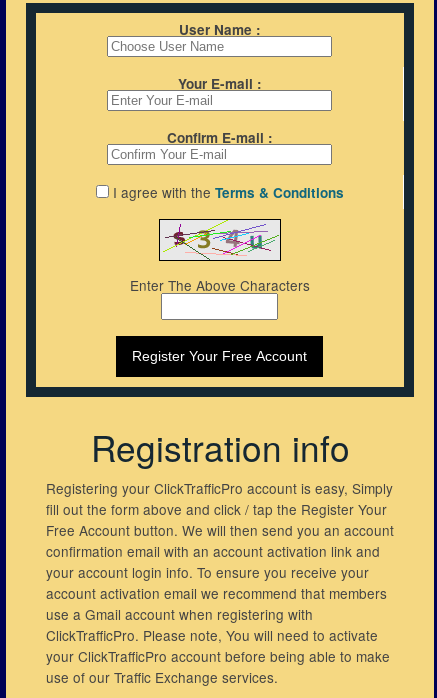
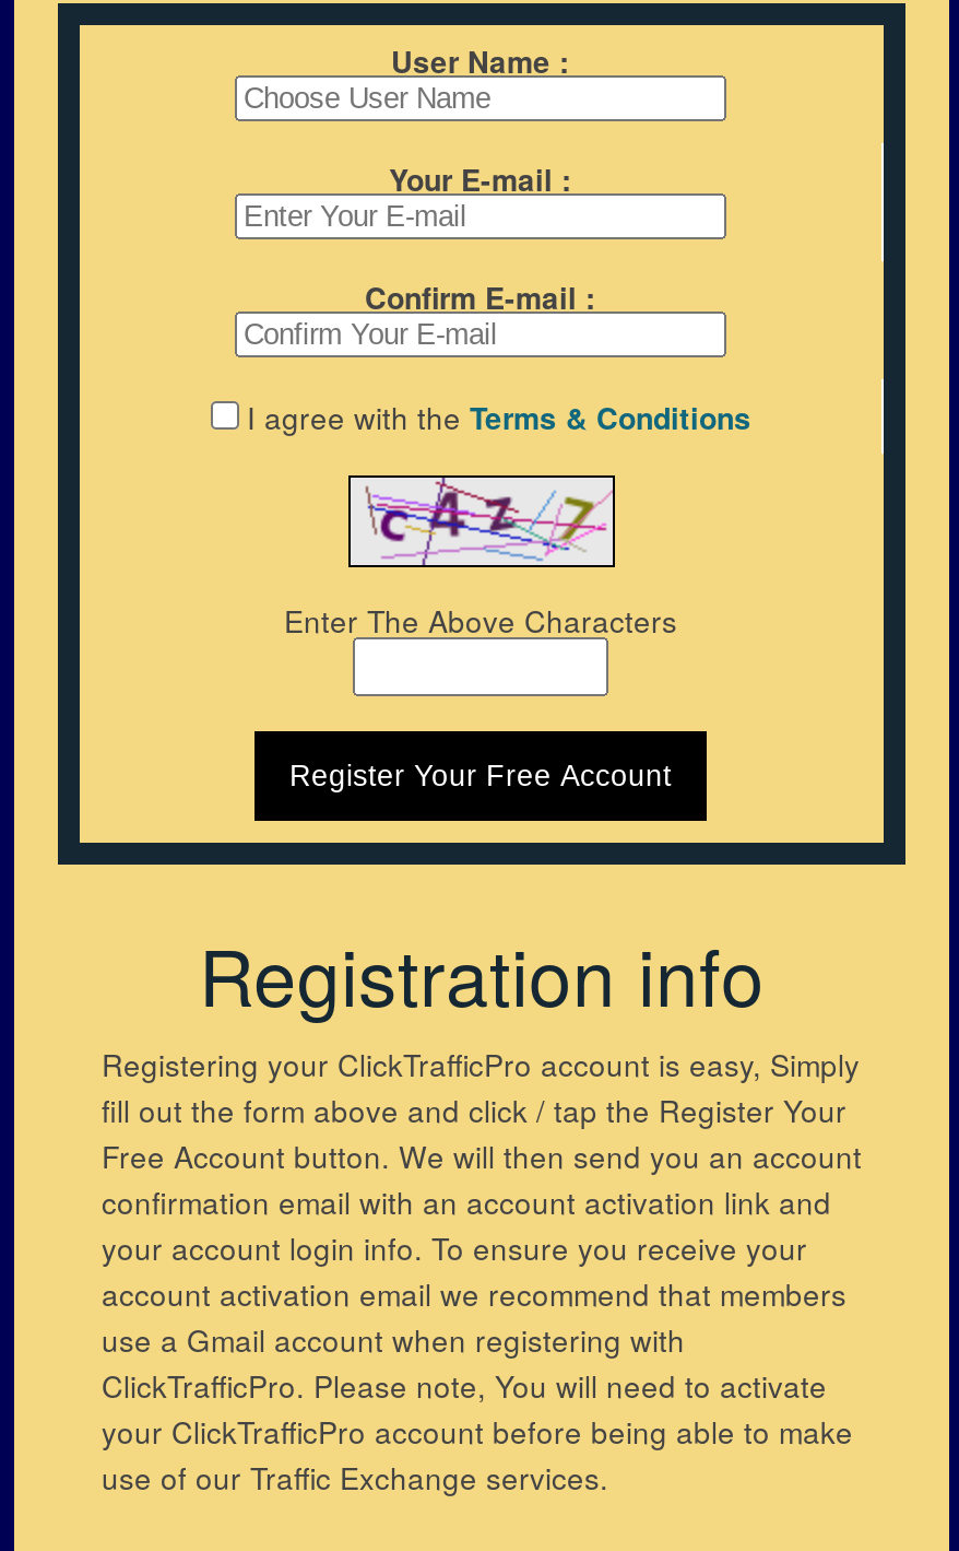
[163,219,279,258] [image] -> [364,478,611,565] [image]

